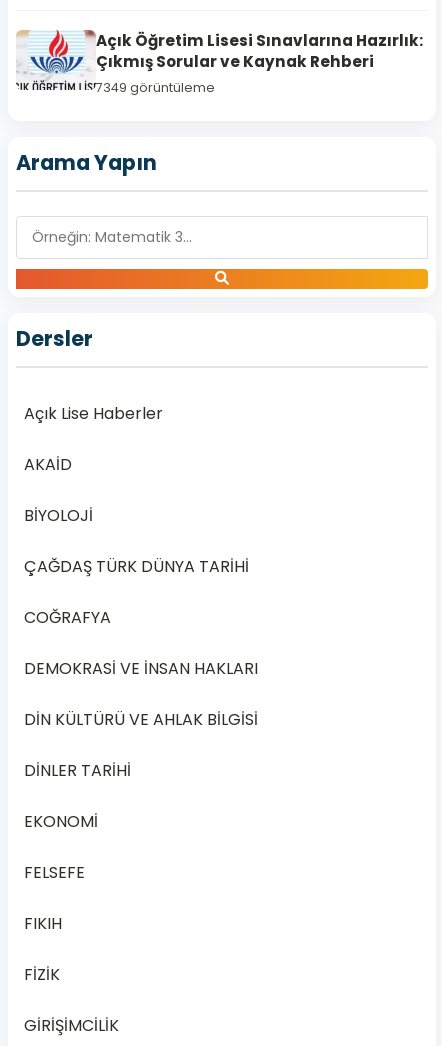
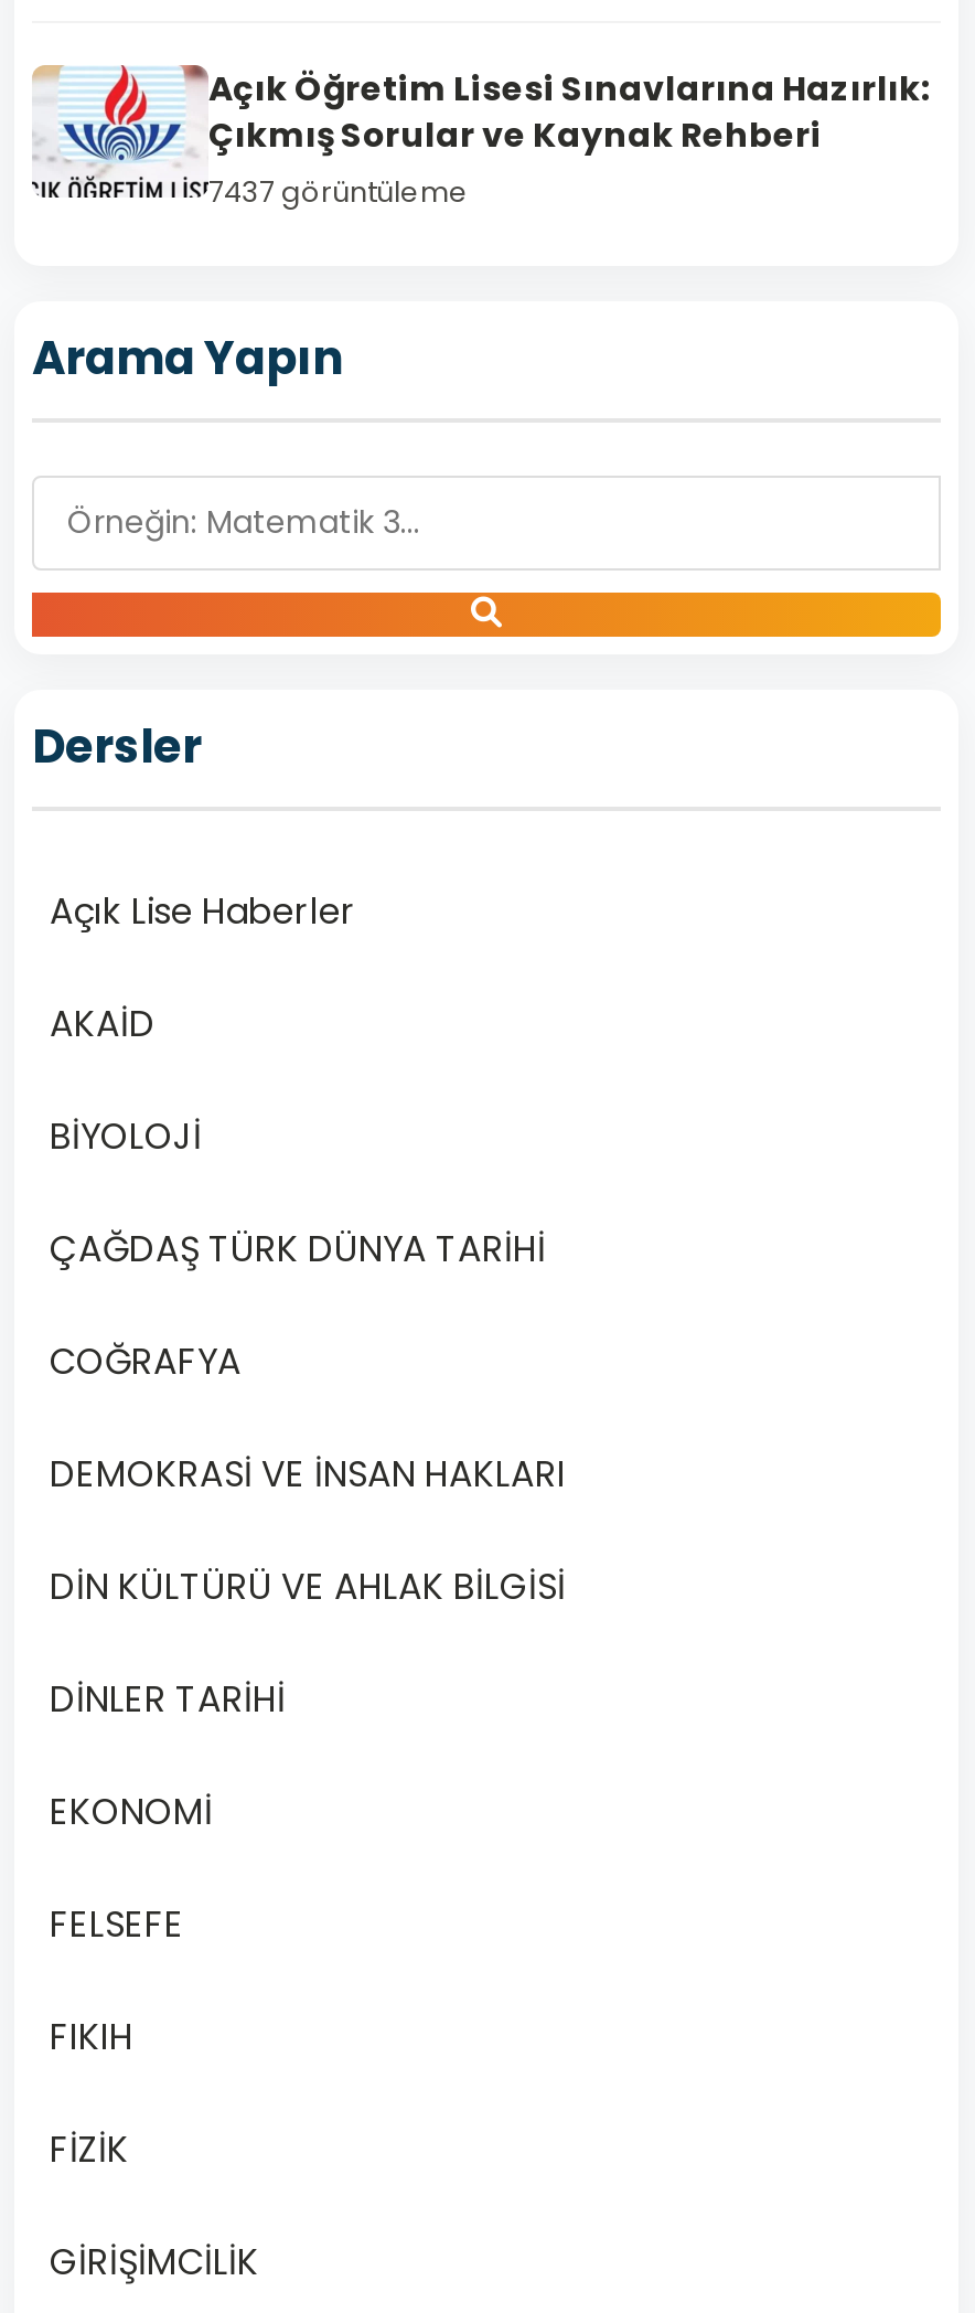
[96,79,215,96] 7349 görüntüleme -> [208,173,469,211] 7437 görüntüleme

